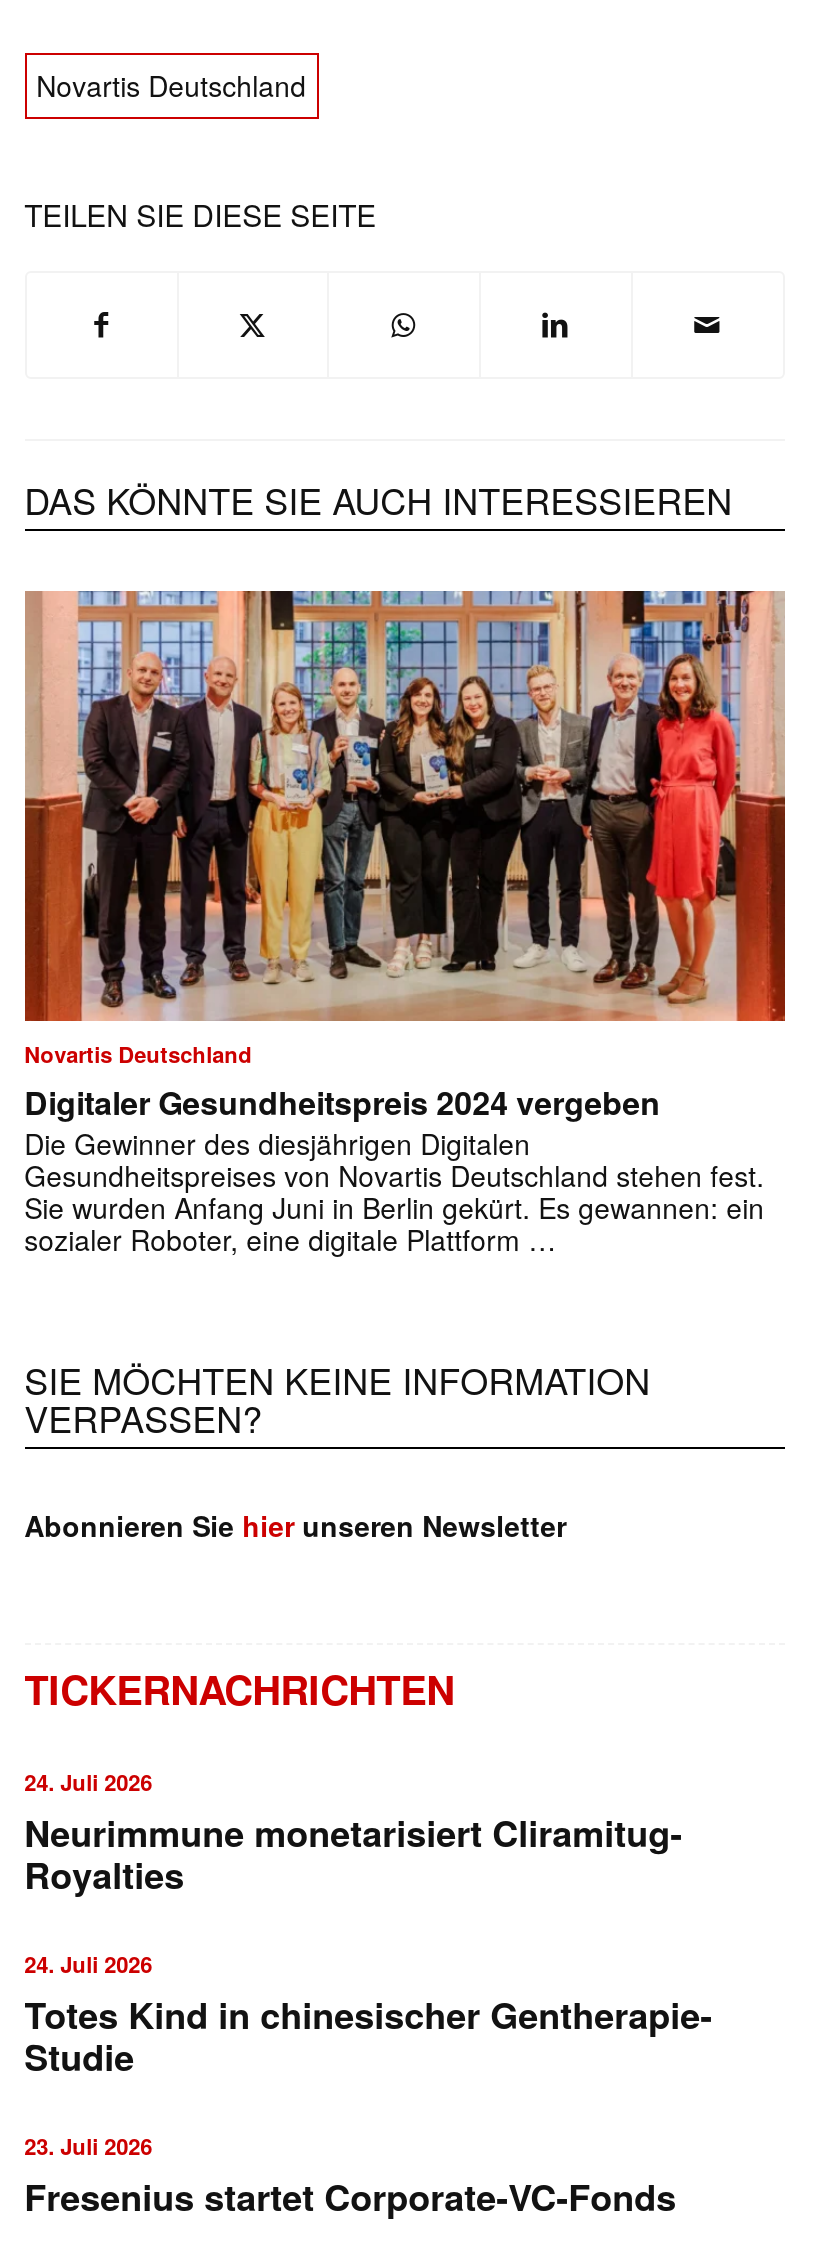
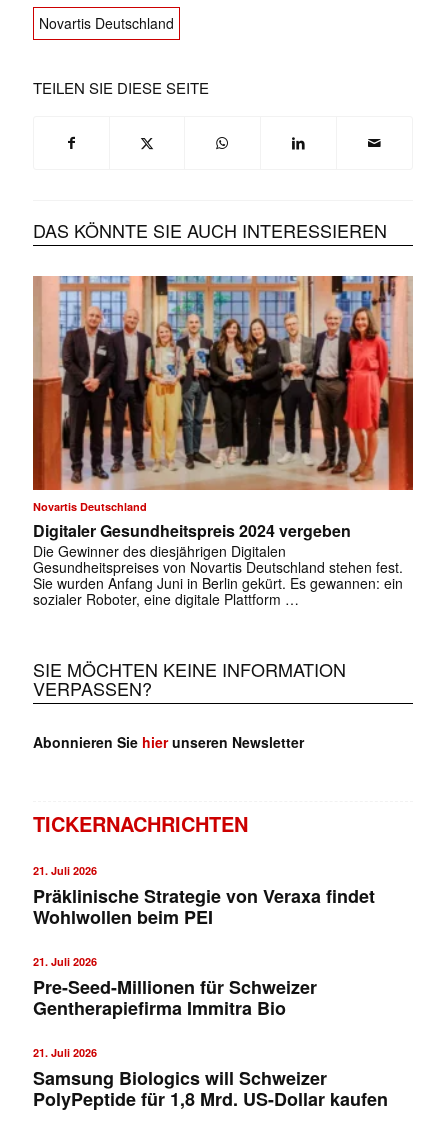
[24,1766,682,1900] 24. Juli 2026 | Neurimmune monetarisiert Cliramitug- | Royalties -> [33,863,375,930] 21. Juli 2026 | Präklinische Strategie von Veraxa findet | Wohlwollen beim PEI
[24,1948,712,2082] 24. Juli 2026 | Totes Kind in chinesischer Gentherapie- | Studie -> [33,954,317,1021] 21. Juli 2026 | Pre-Seed-Millionen für Schweizer | Gentherapiefirma Immitra Bio
[24,2130,676,2222] 23. Juli 2026 | Fresenius startet Corporate-VC-Fonds -> [33,1045,388,1112] 21. Juli 2026 | Samsung Biologics will Schweizer | PolyPeptide für 1,8 Mrd. US-Dollar kaufen

